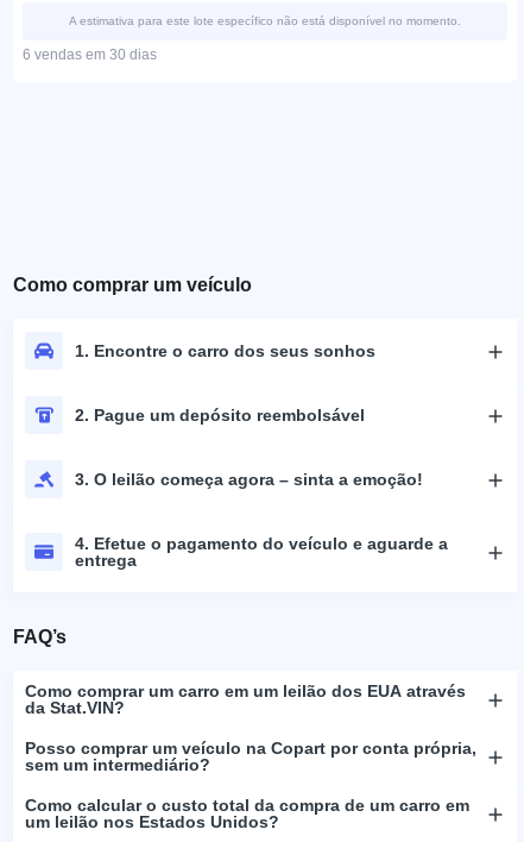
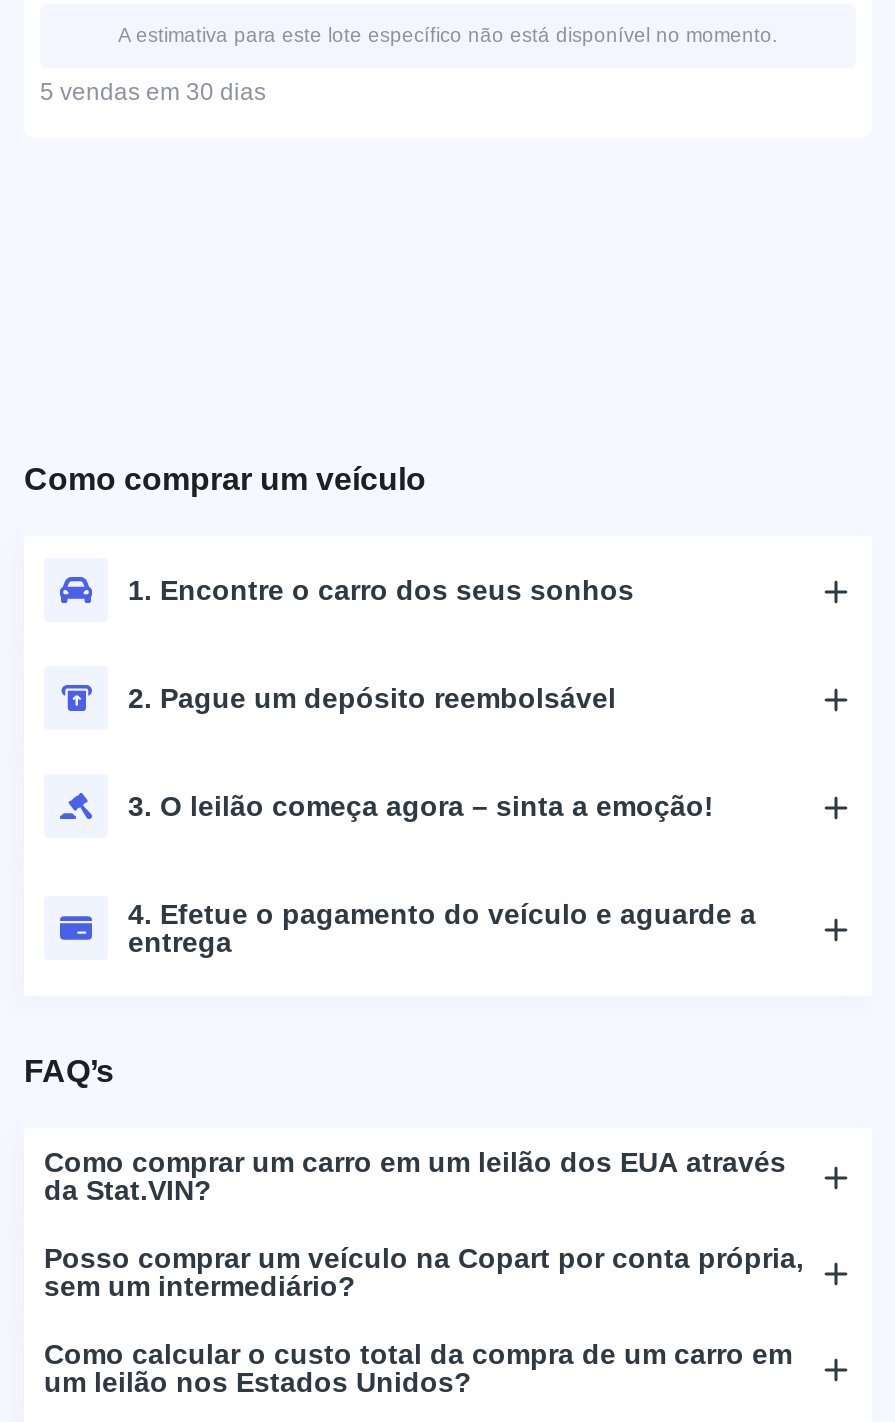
[23,46,157,63] 6 vendas em 30 dias -> [40,78,266,106] 5 vendas em 30 dias

